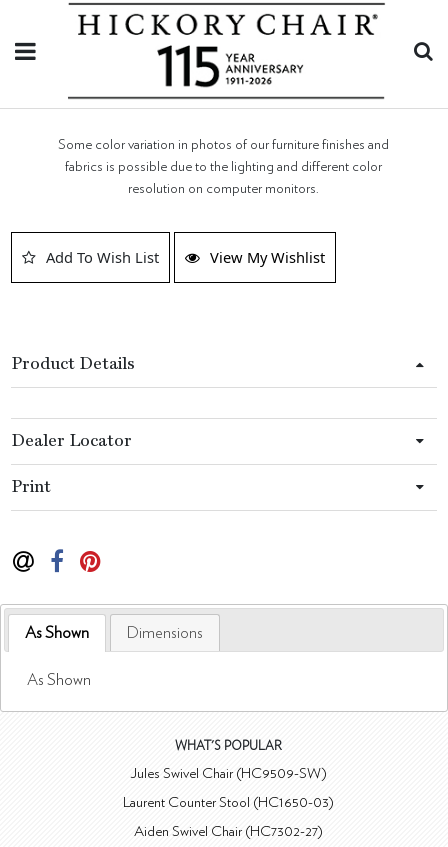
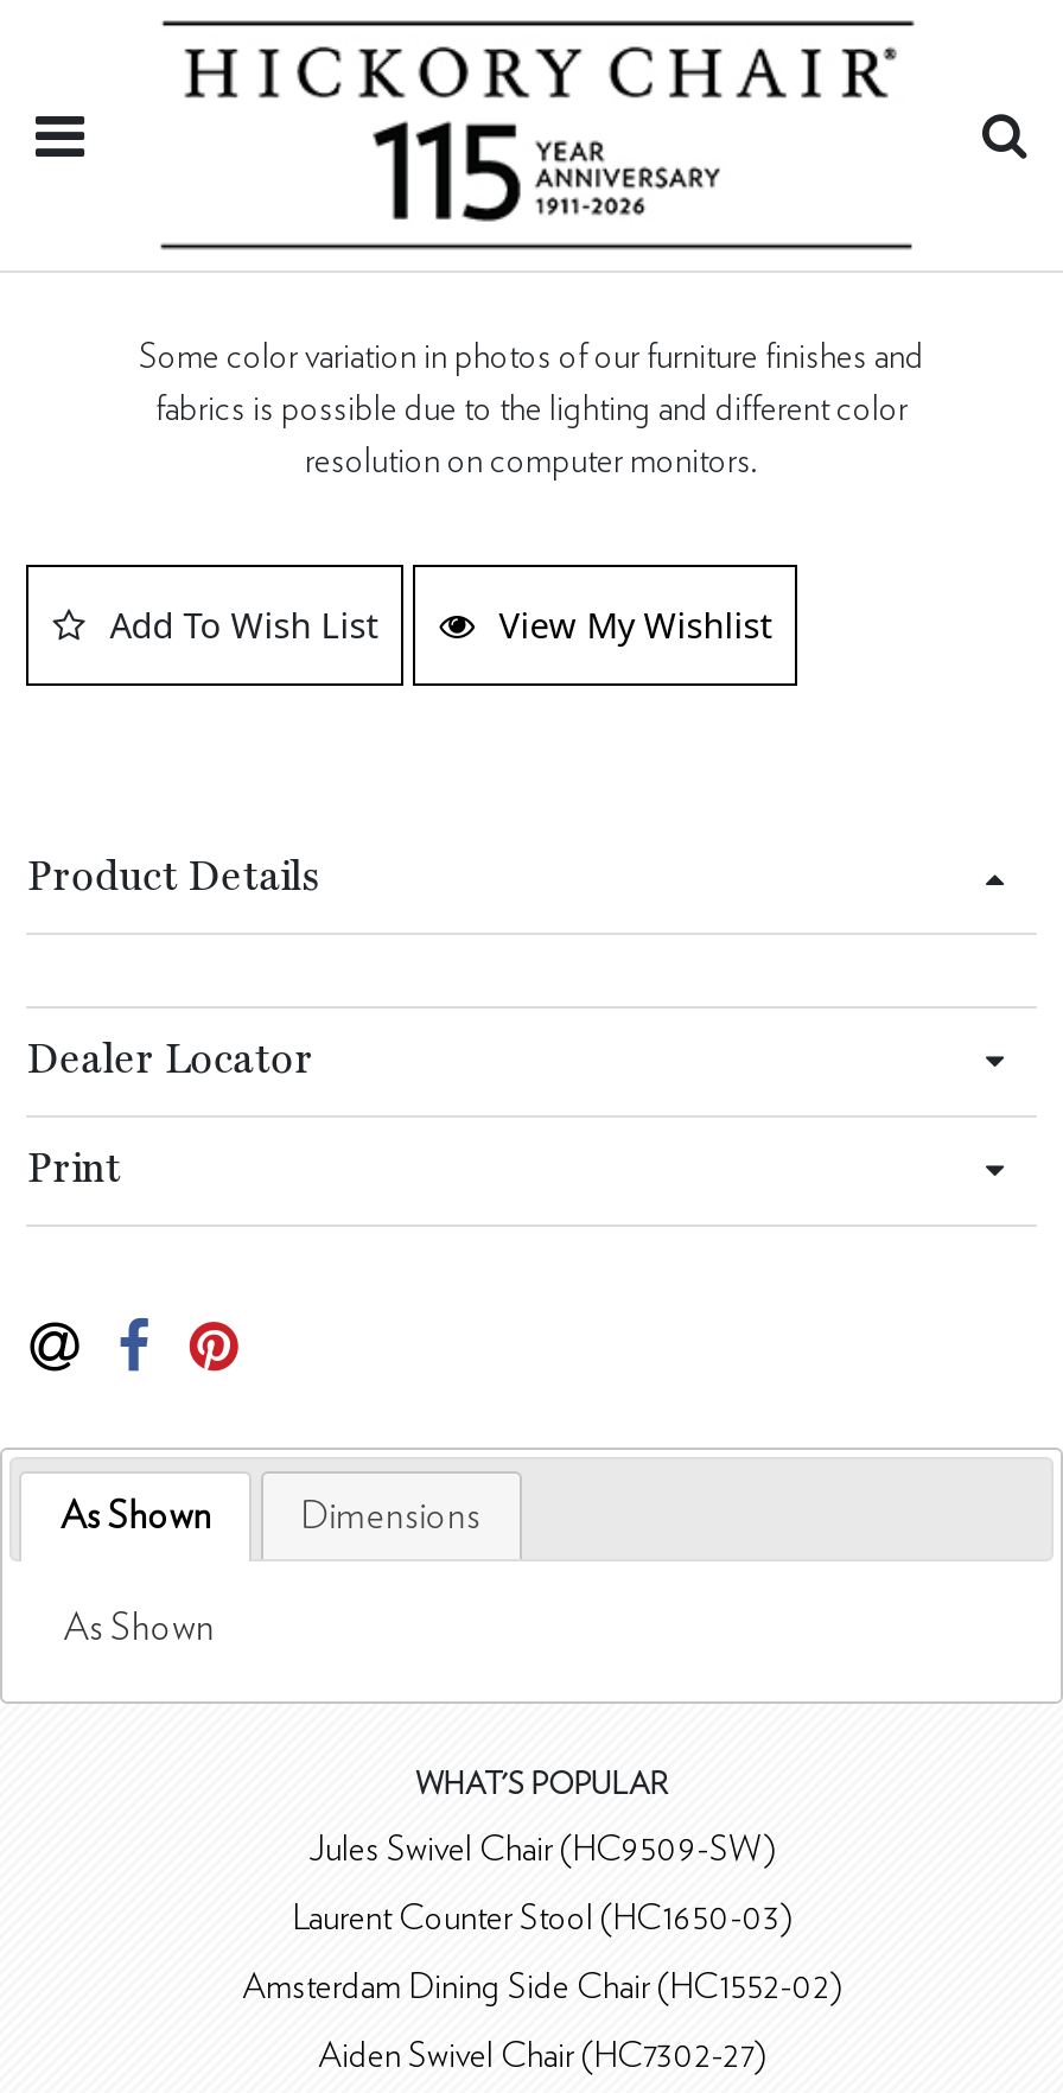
none -> [242,1969,842,2005] Amsterdam Dining Side Chair (HC1552-02)

